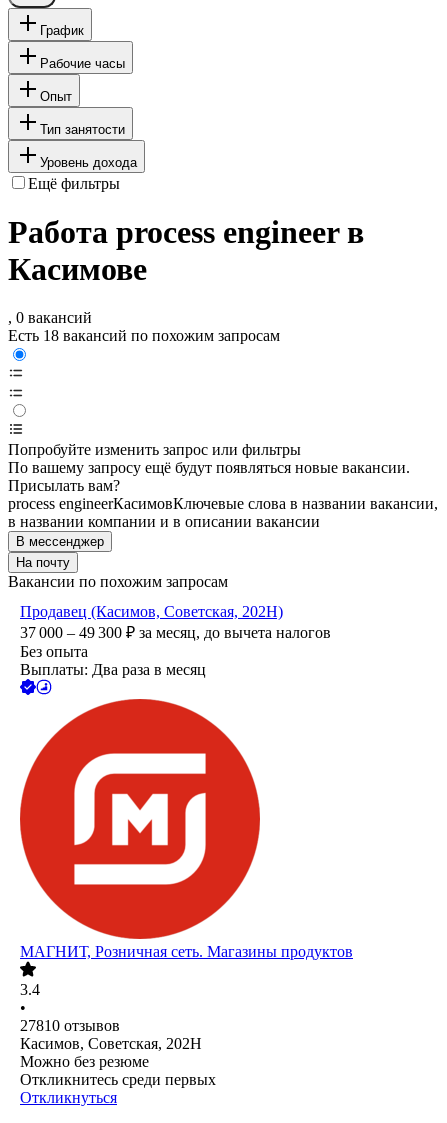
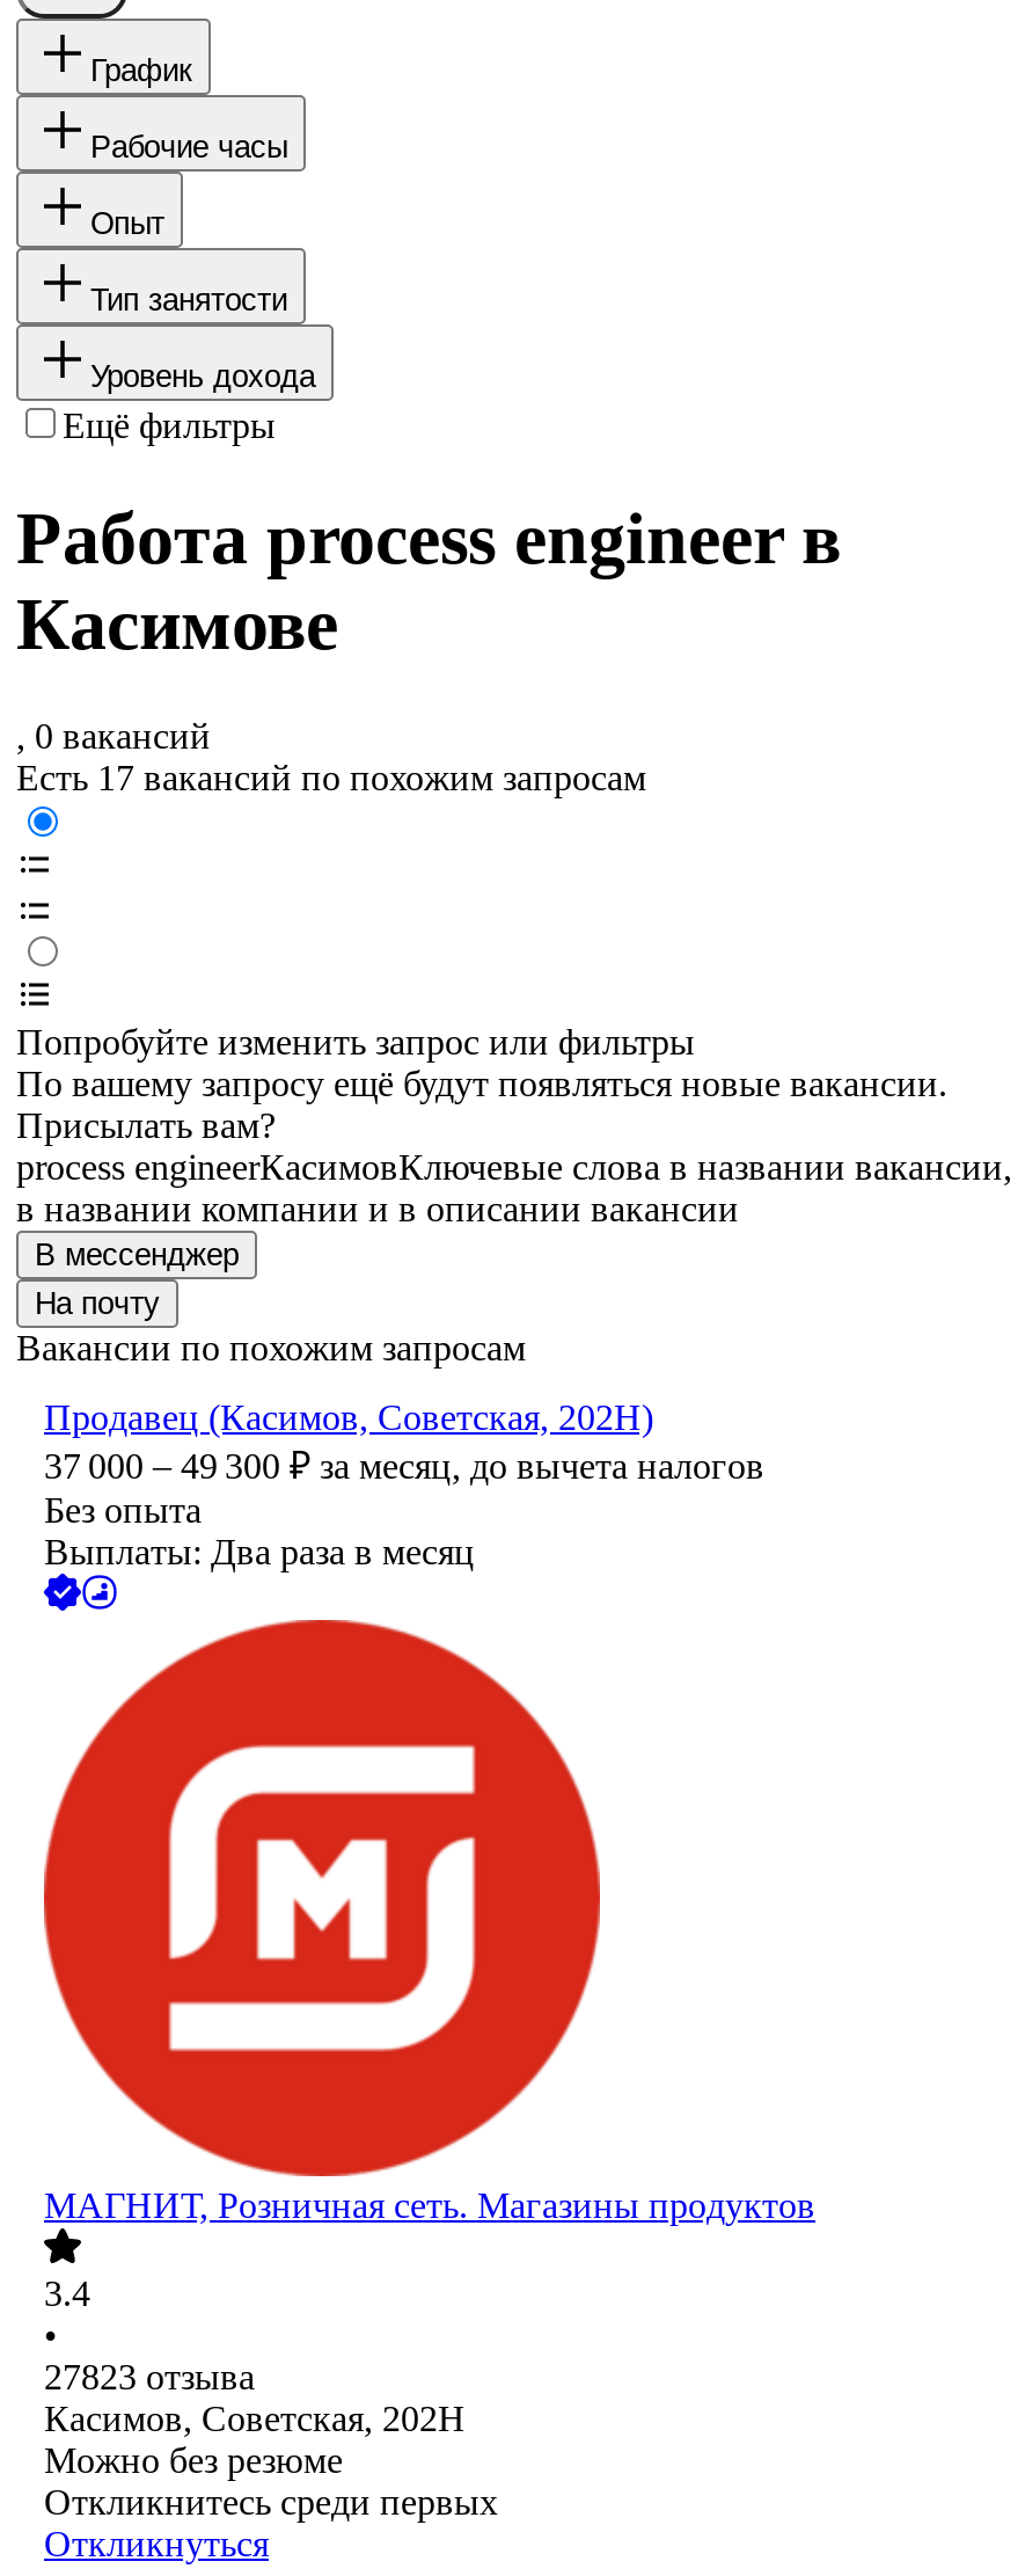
[8,327,280,344] Есть 18 вакансий по похожим запросам -> [16,759,646,798] Есть 17 вакансий по похожим запросам
[20,1017,120,1034] 27810 отзывов -> [44,2358,255,2398] 27823 отзыва

